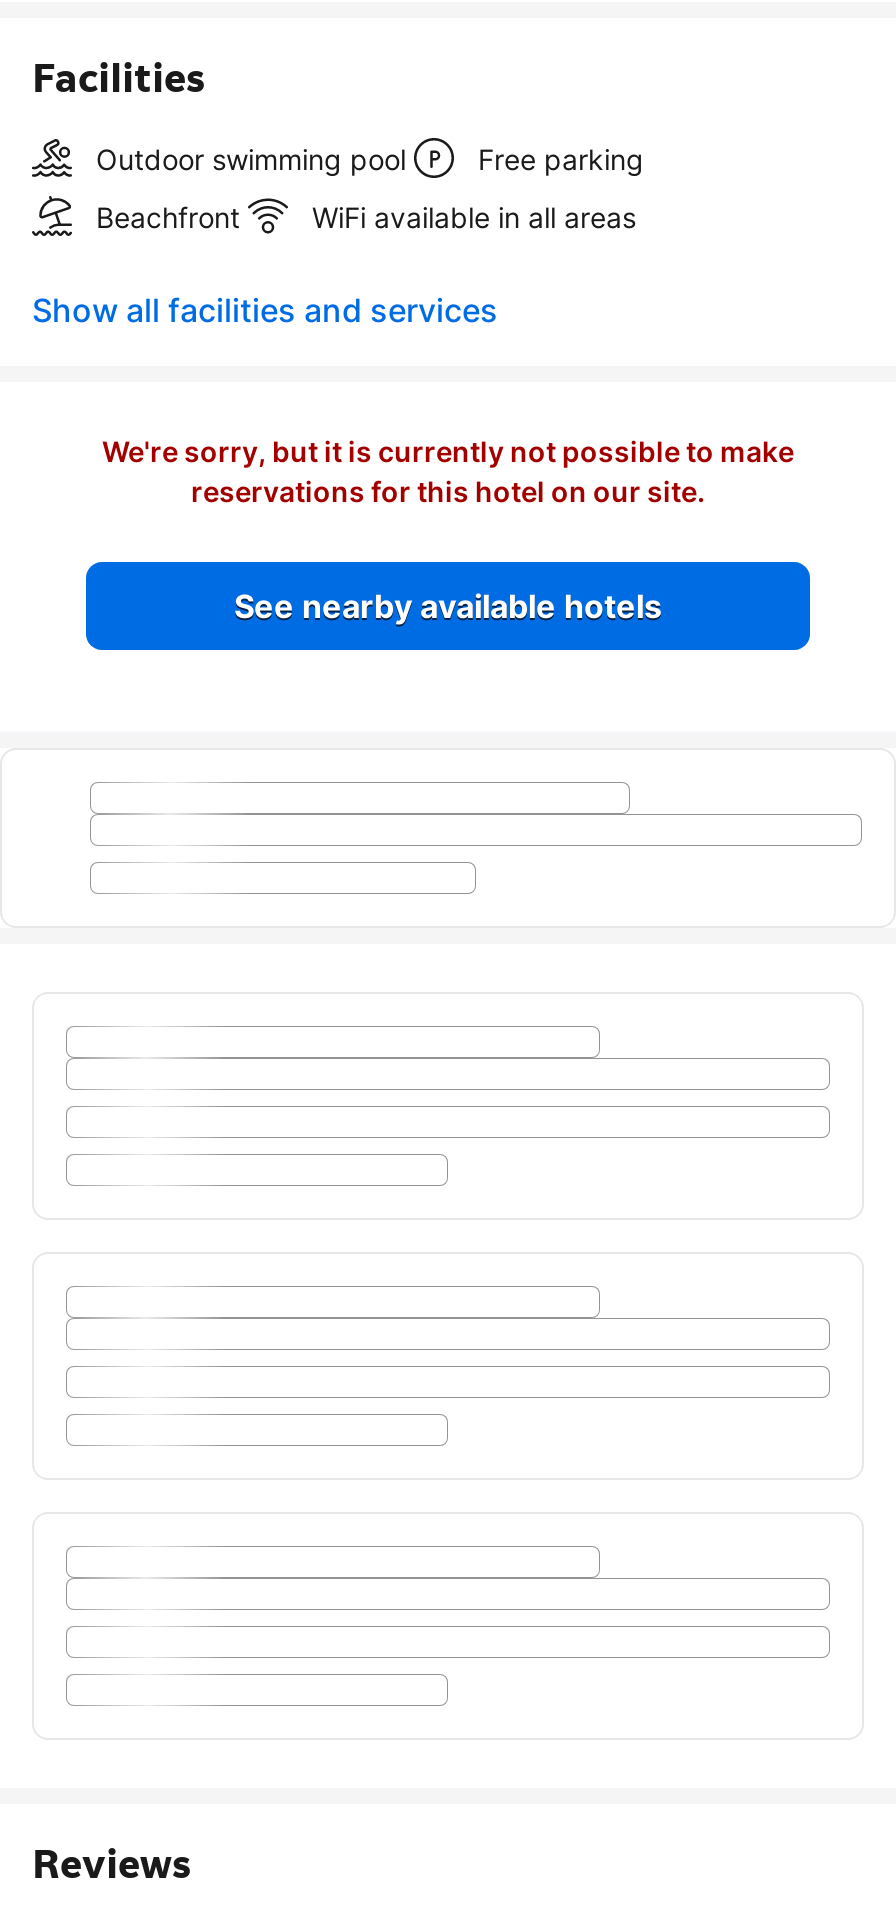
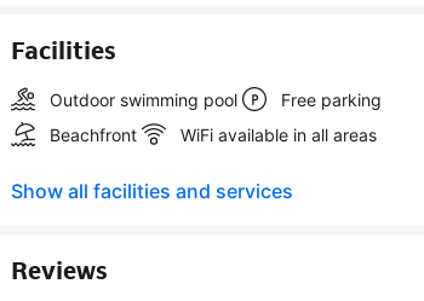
[102,434,794,626] We're sorry, but it is currently not possible to make | reservations for this hotel on our site. | See nearby available hotels -> none

